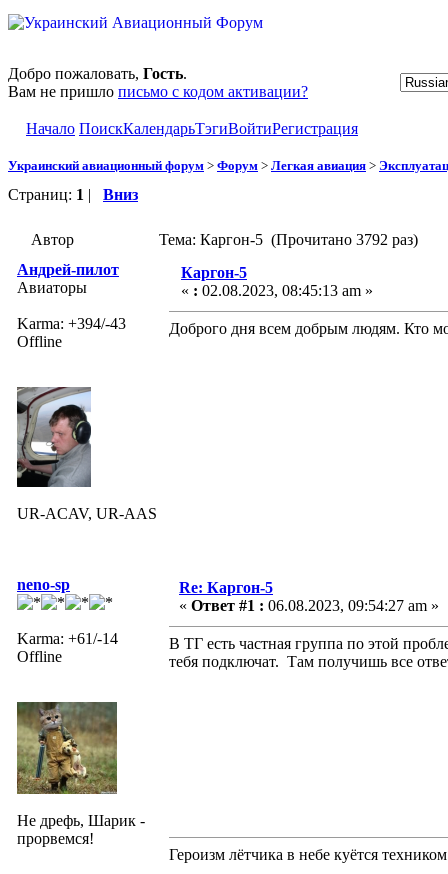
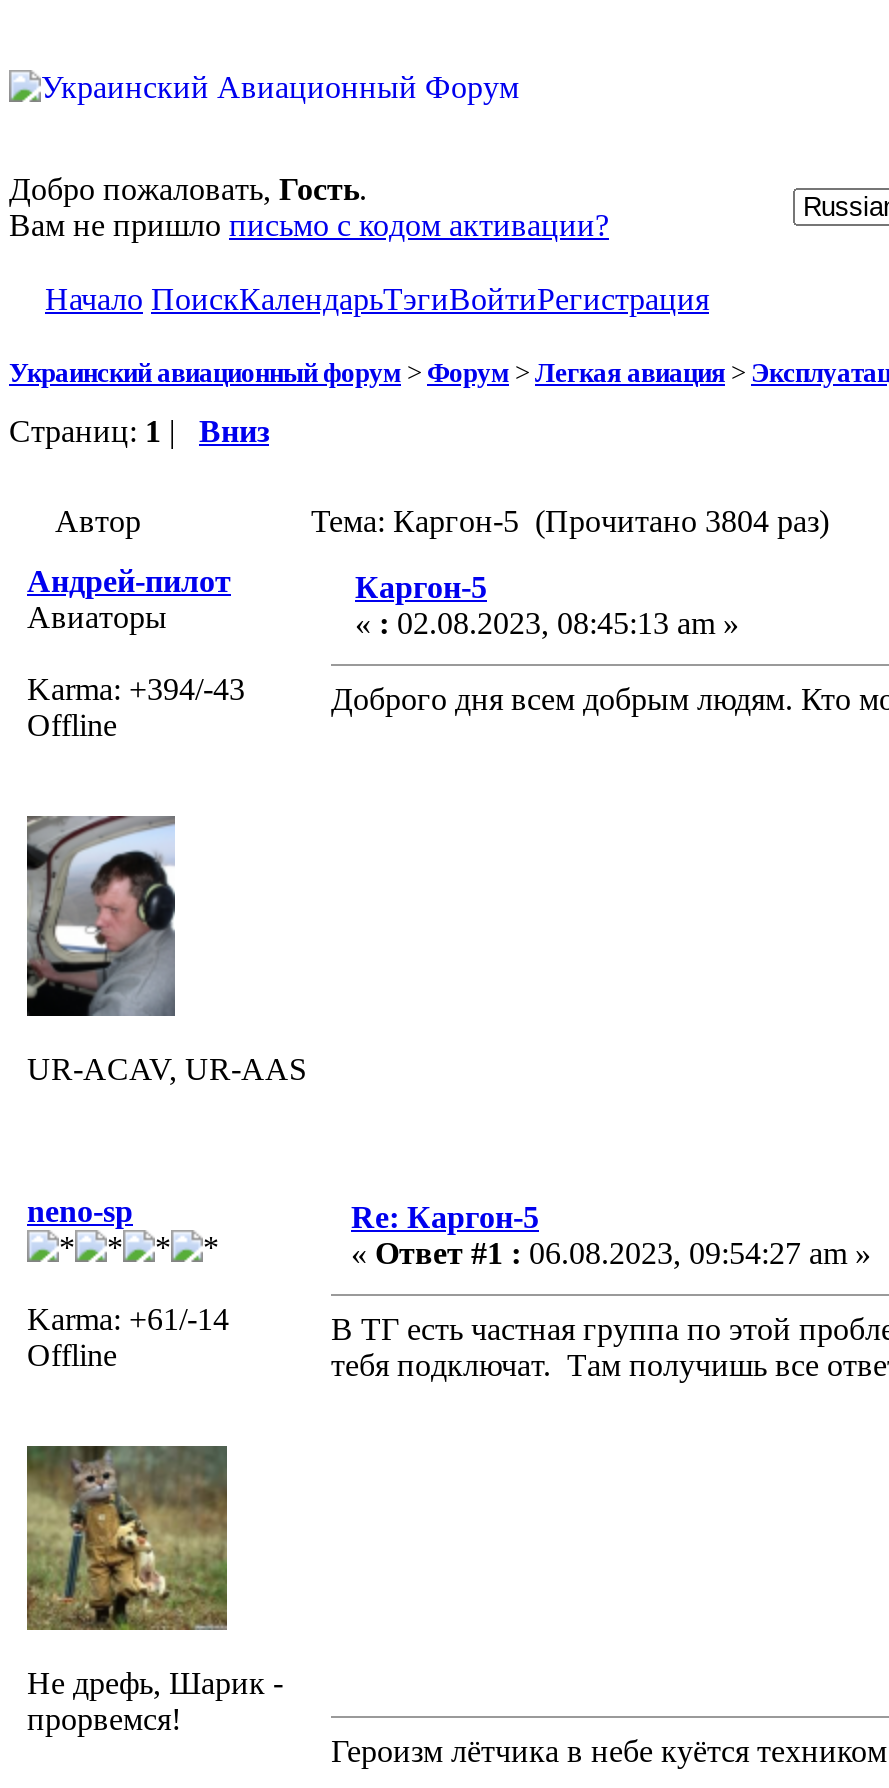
[159,231,418,248] Тема: Каргон-5 (Прочитано 3792 раз) -> [311,504,829,538] Тема: Каргон-5 (Прочитано 3804 раз)

